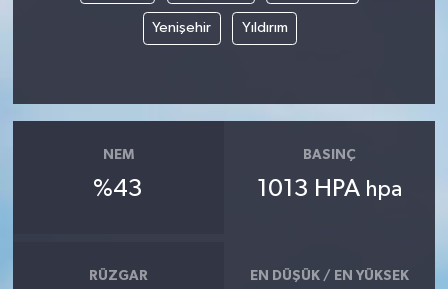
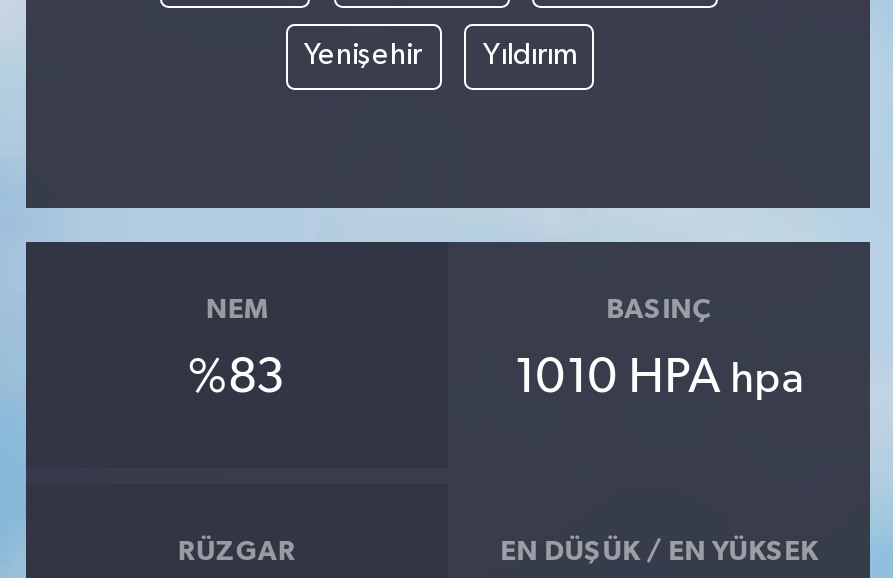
[93,177,143,201] %43 -> [188,354,286,402] %83
[257,177,402,201] 1013 HPA hpa -> [514,354,804,402] 1010 HPA hpa

